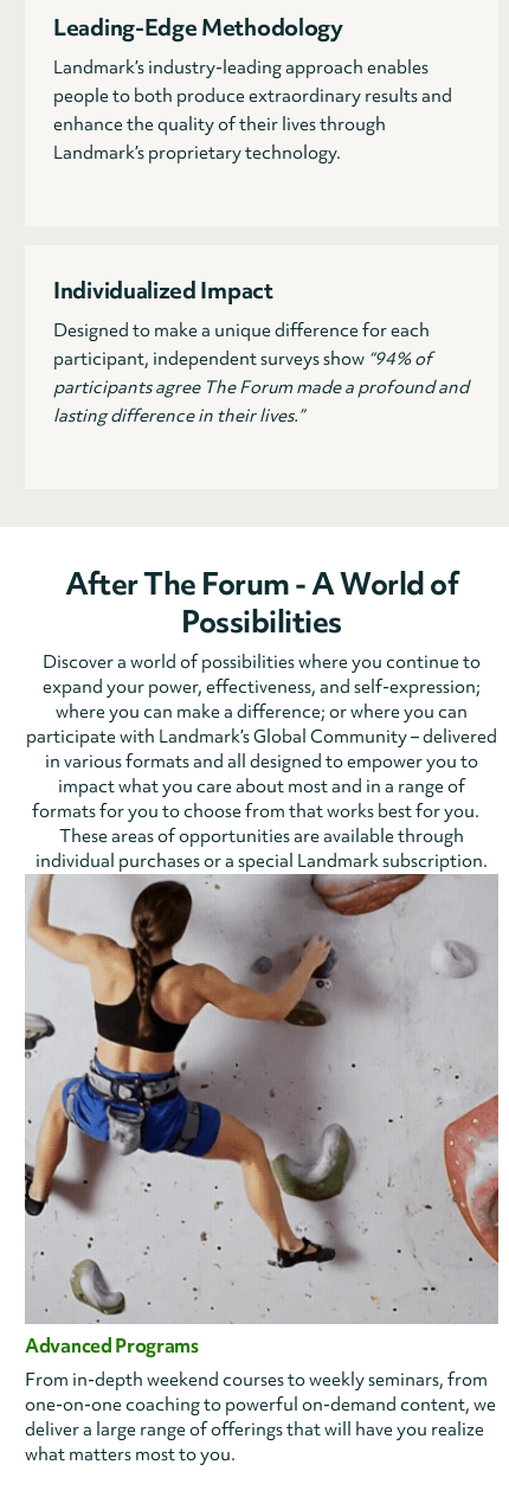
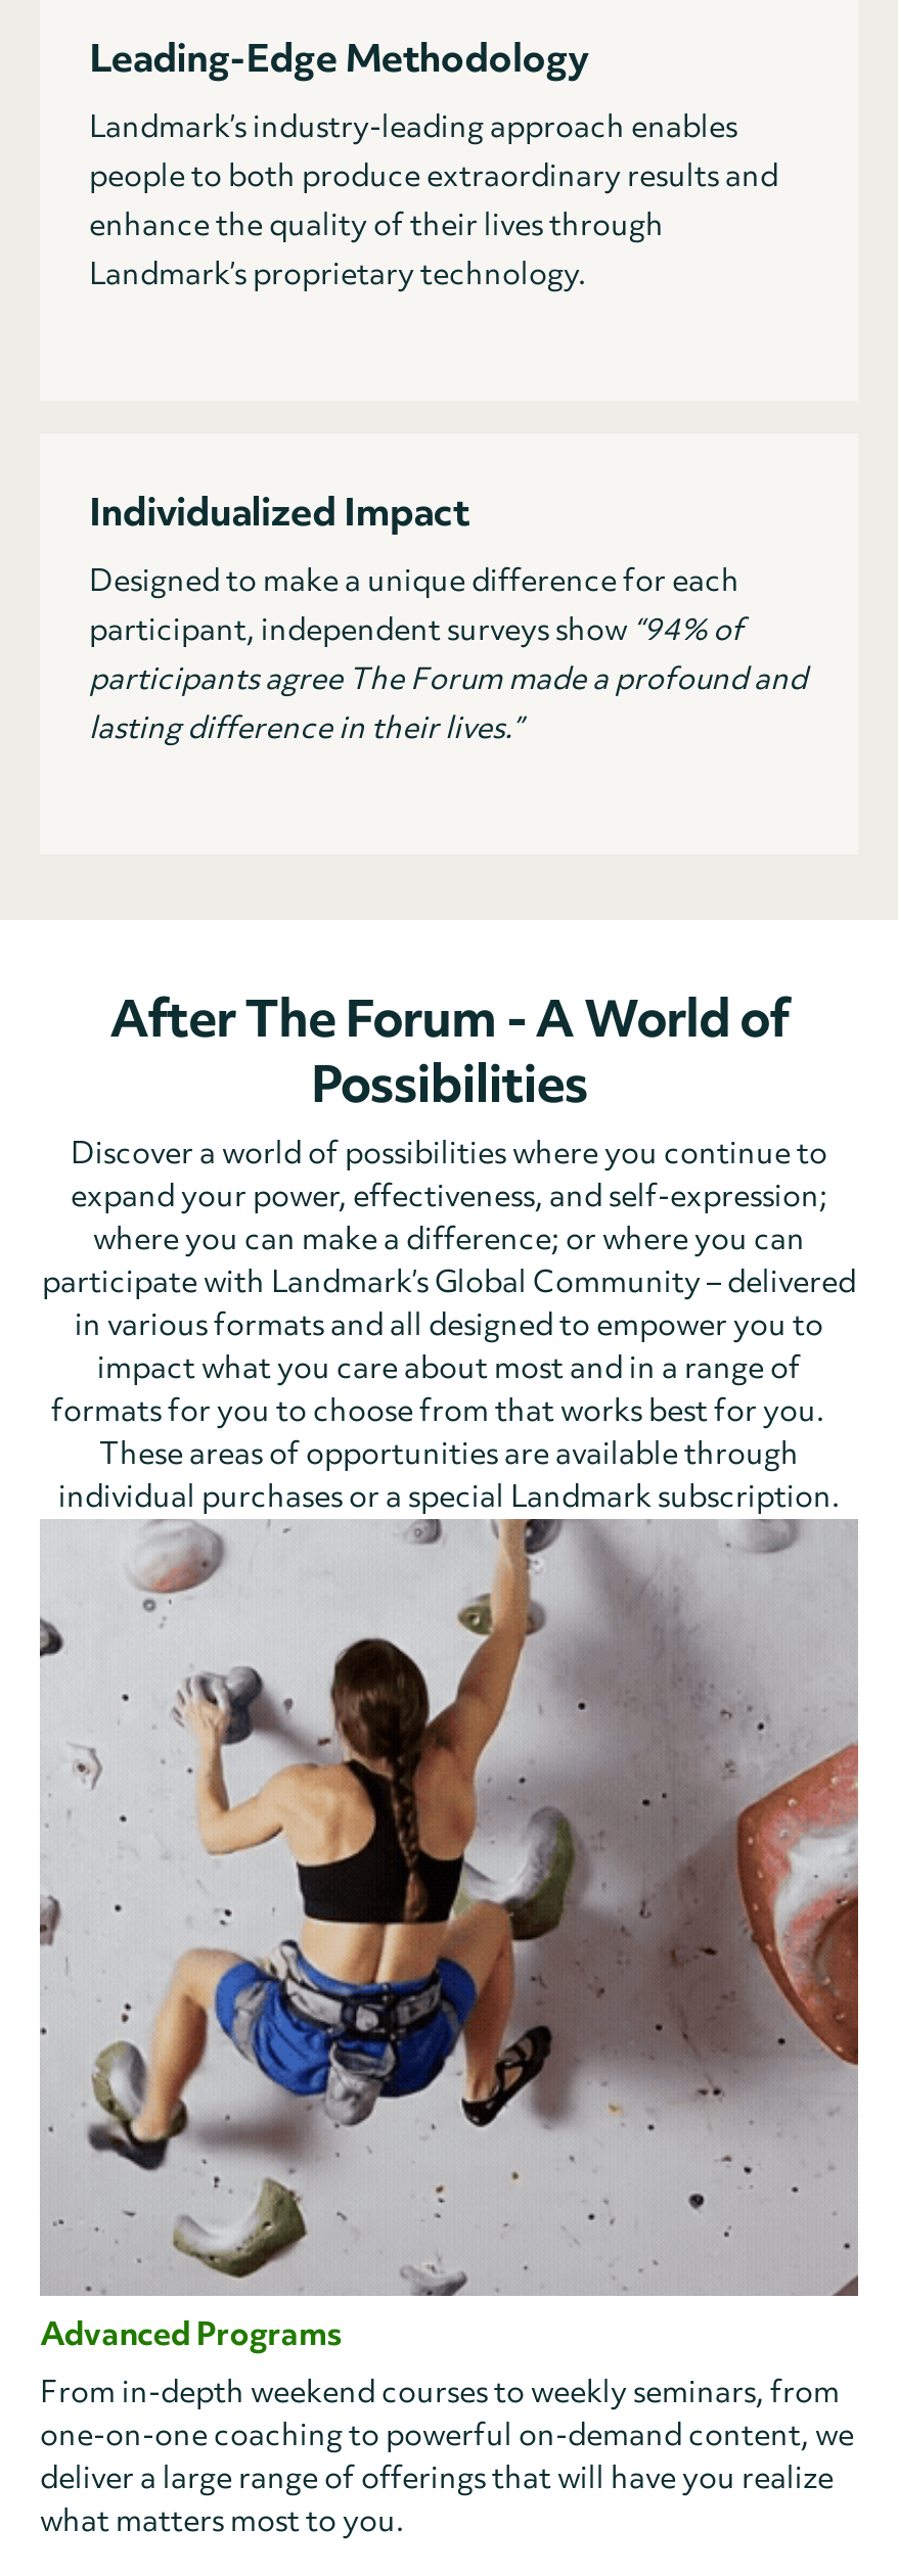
[24,876,498,1323] [image] -> [38,1523,860,2296] [image]

